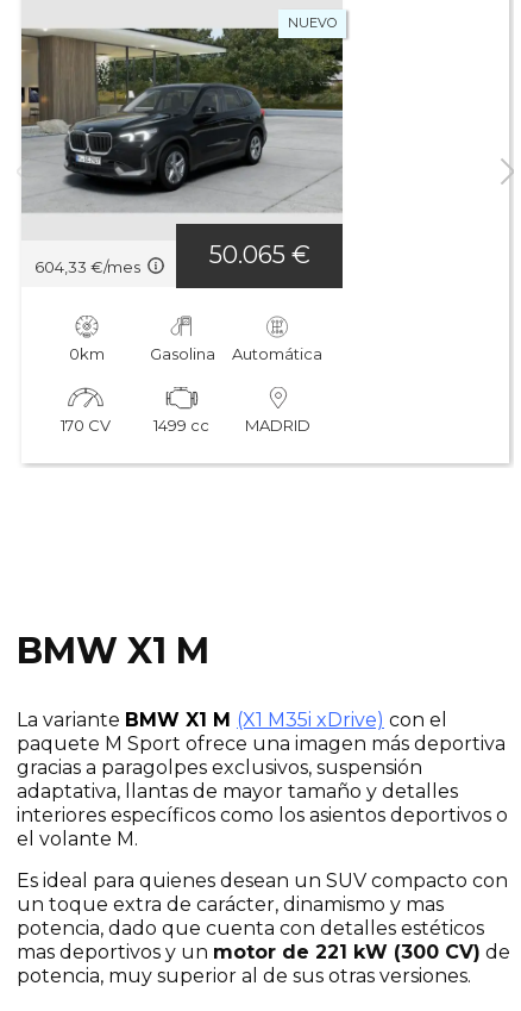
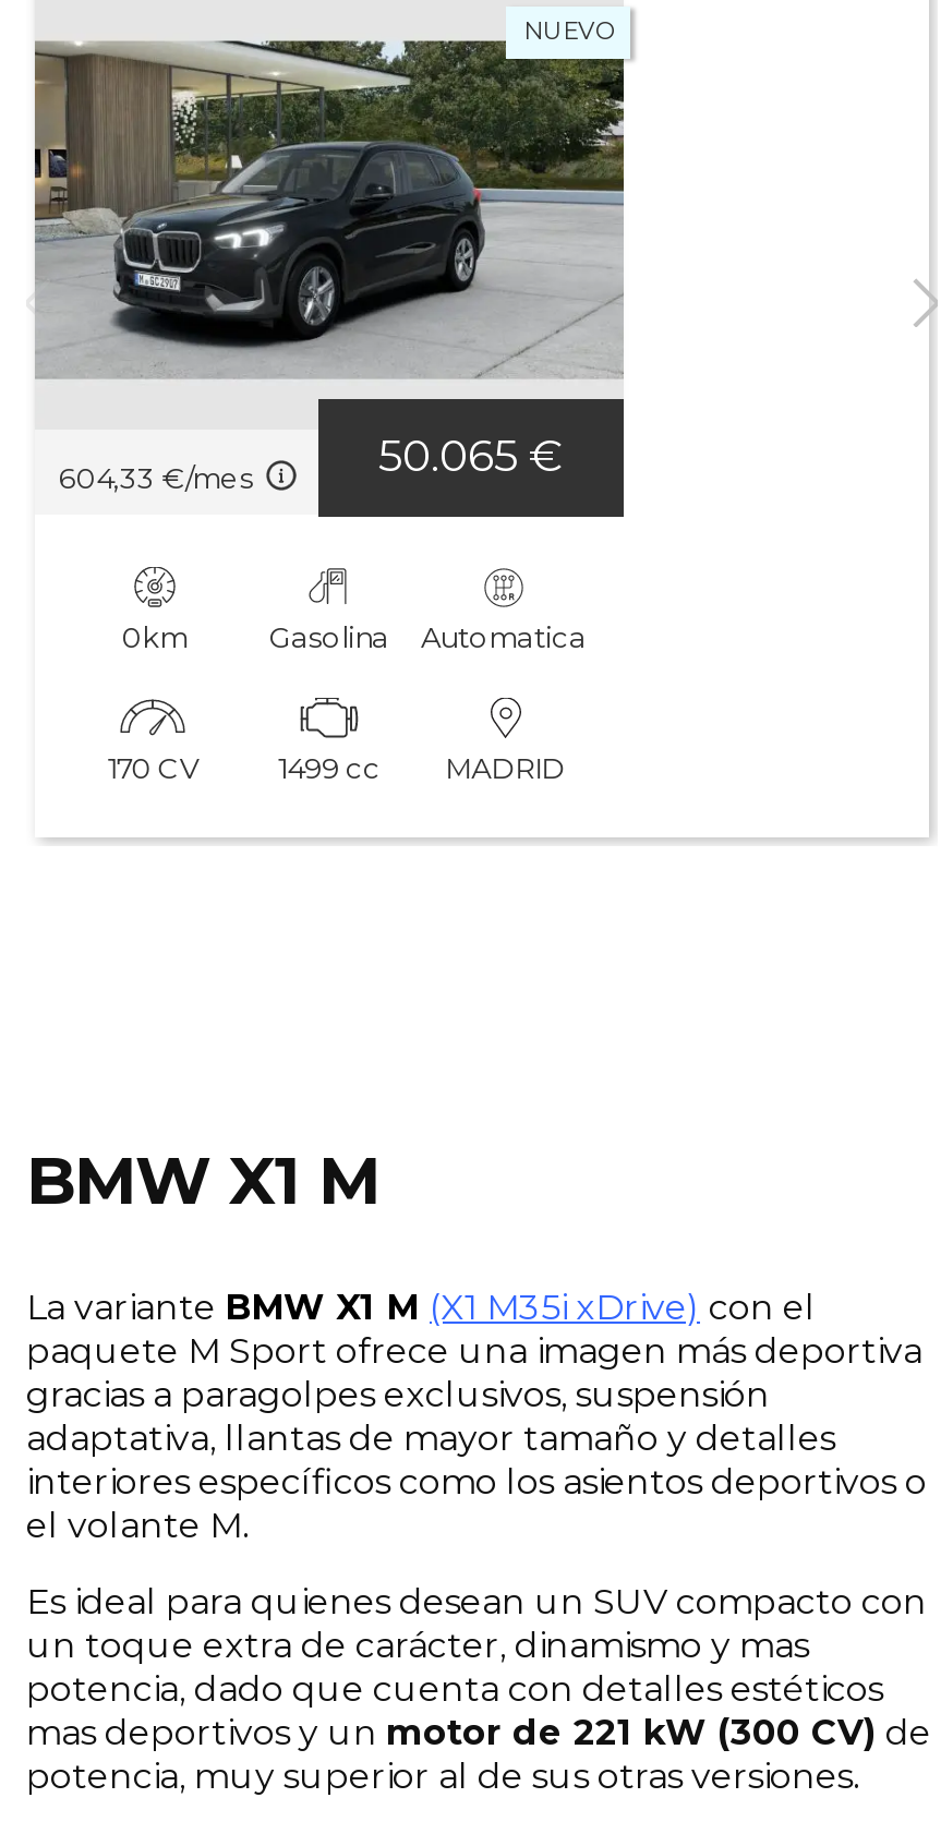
[232,344,322,363] Automática -> [421,618,587,653] Automatica

